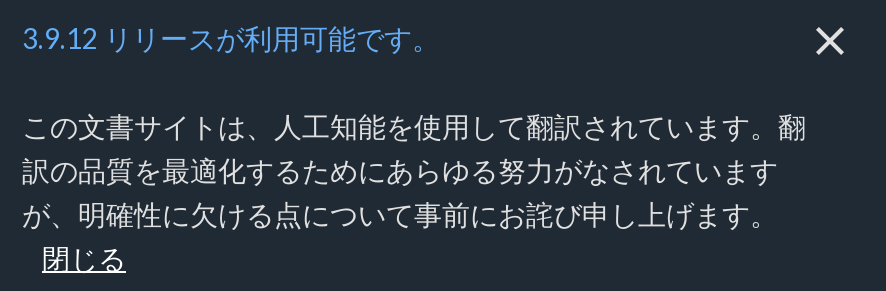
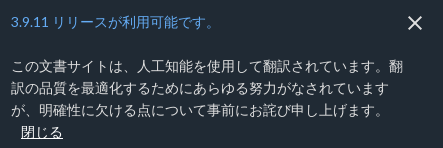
[22,21,440,55] 3.9.12 リリースが利用可能です。 -> [11,13,220,30] 3.9.11 リリースが利用可能です。

